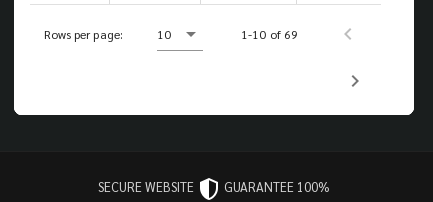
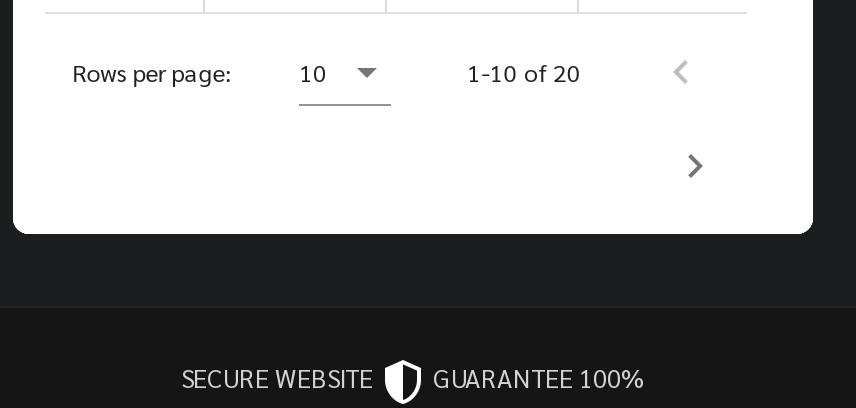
[241,26,298,42] 1-10 of 69 -> [467,56,581,88] 1-10 of 20

